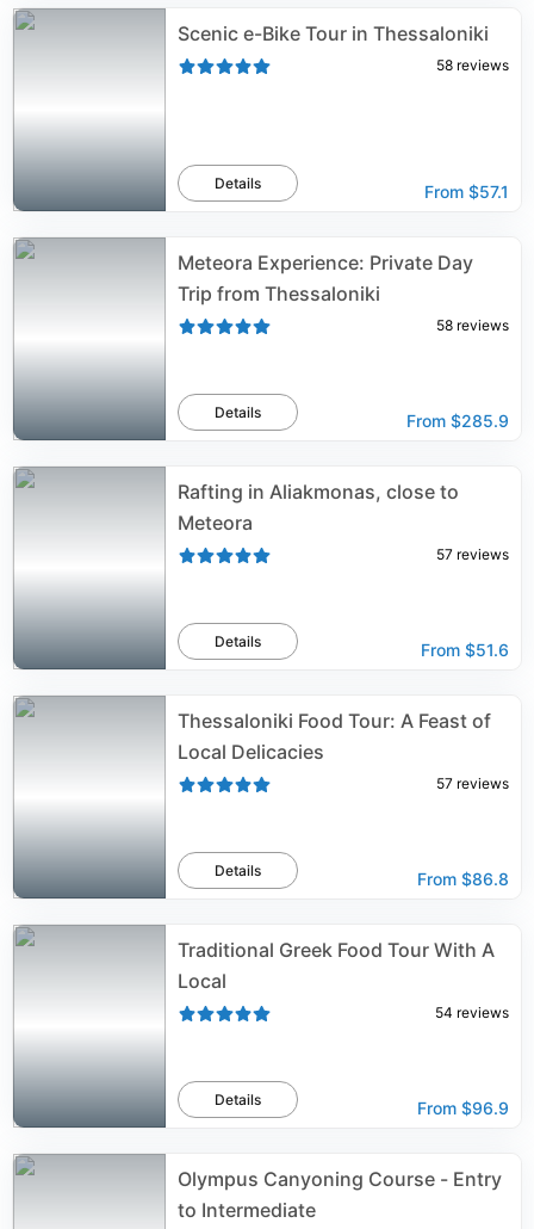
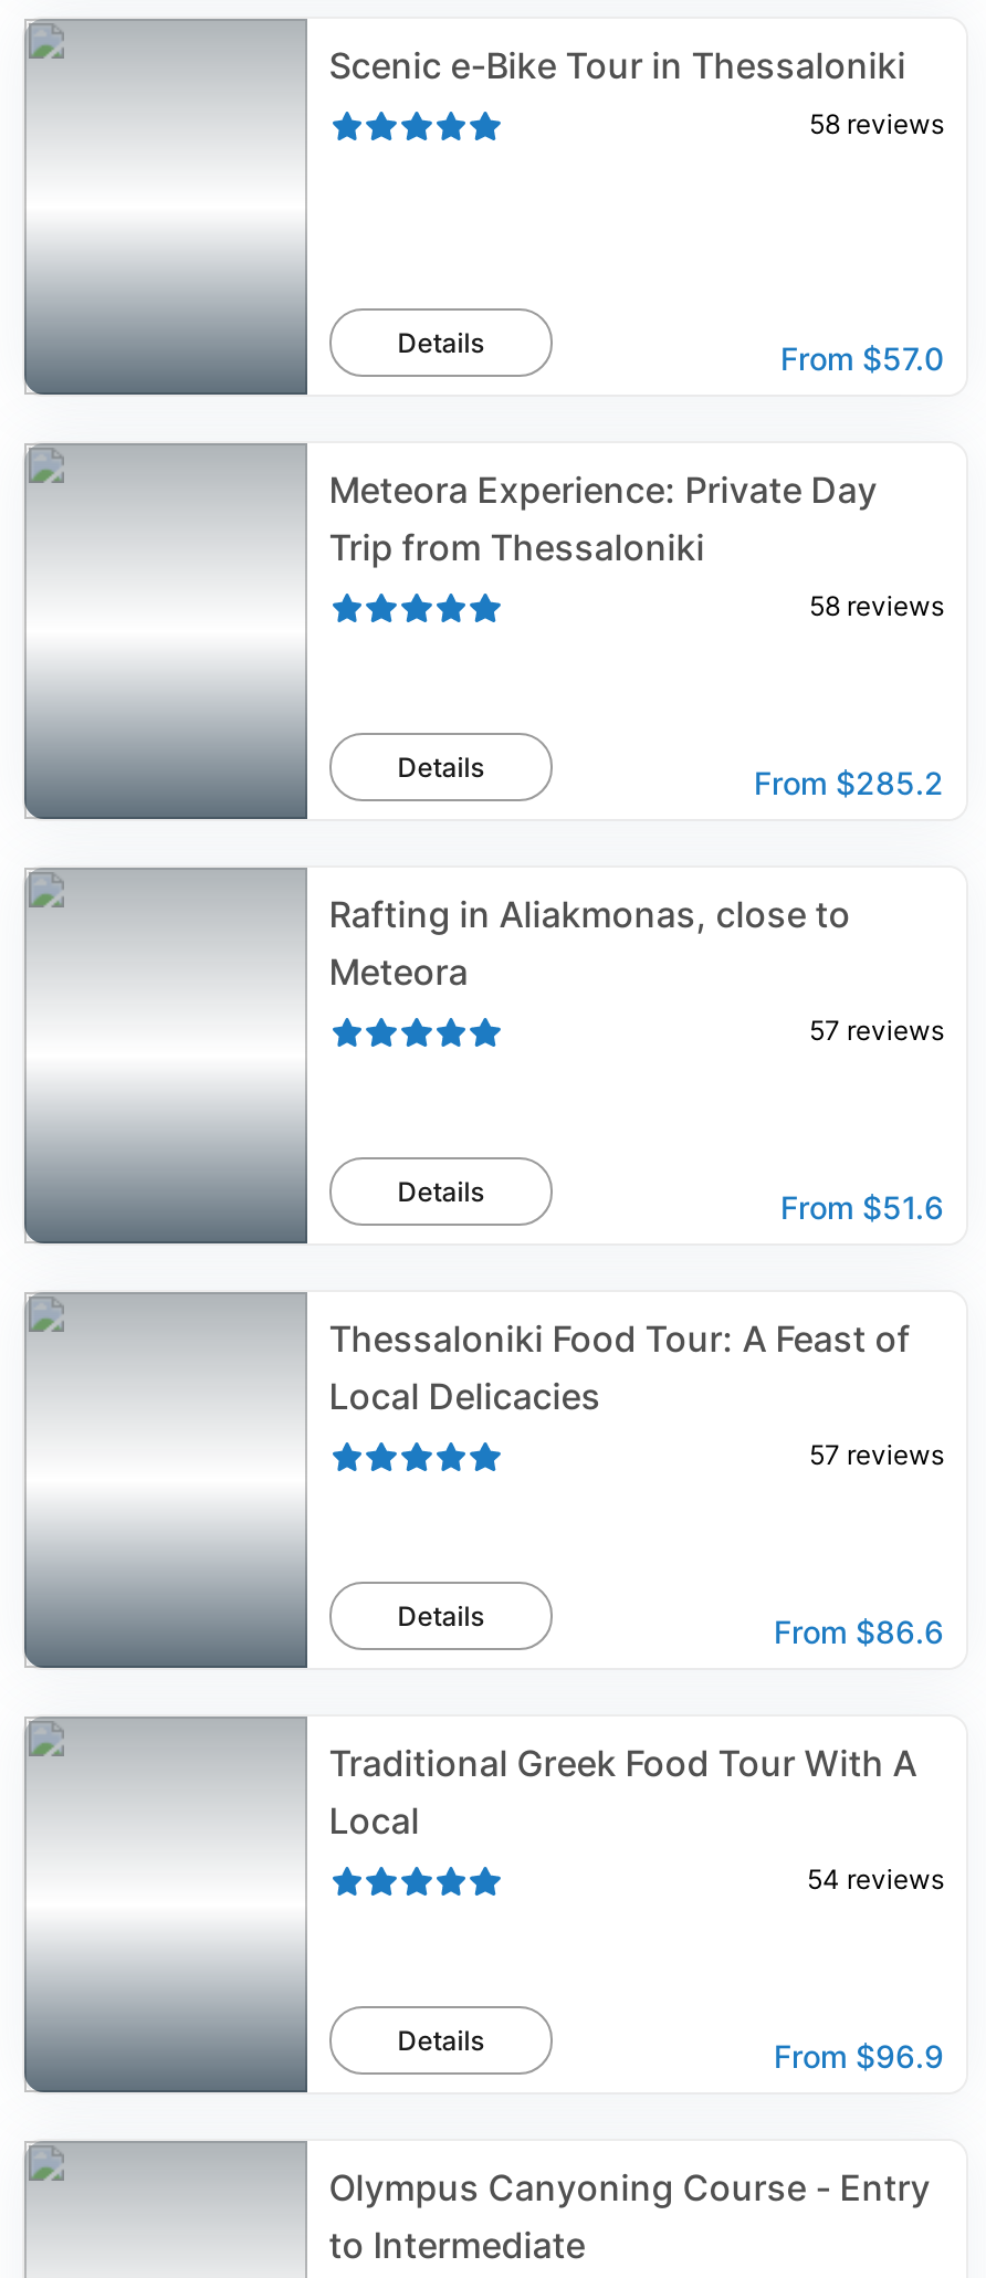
[424,181,509,202] From $57.1 -> [780,339,944,377] From $57.0
[406,410,509,431] From $285.9 -> [754,764,944,801] From $285.2
[417,869,509,889] From $86.8 -> [774,1613,944,1650] From $86.6

